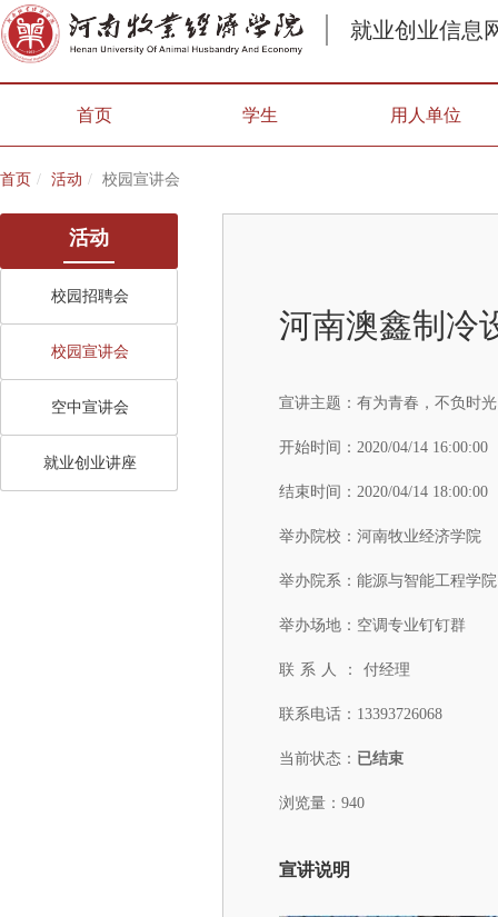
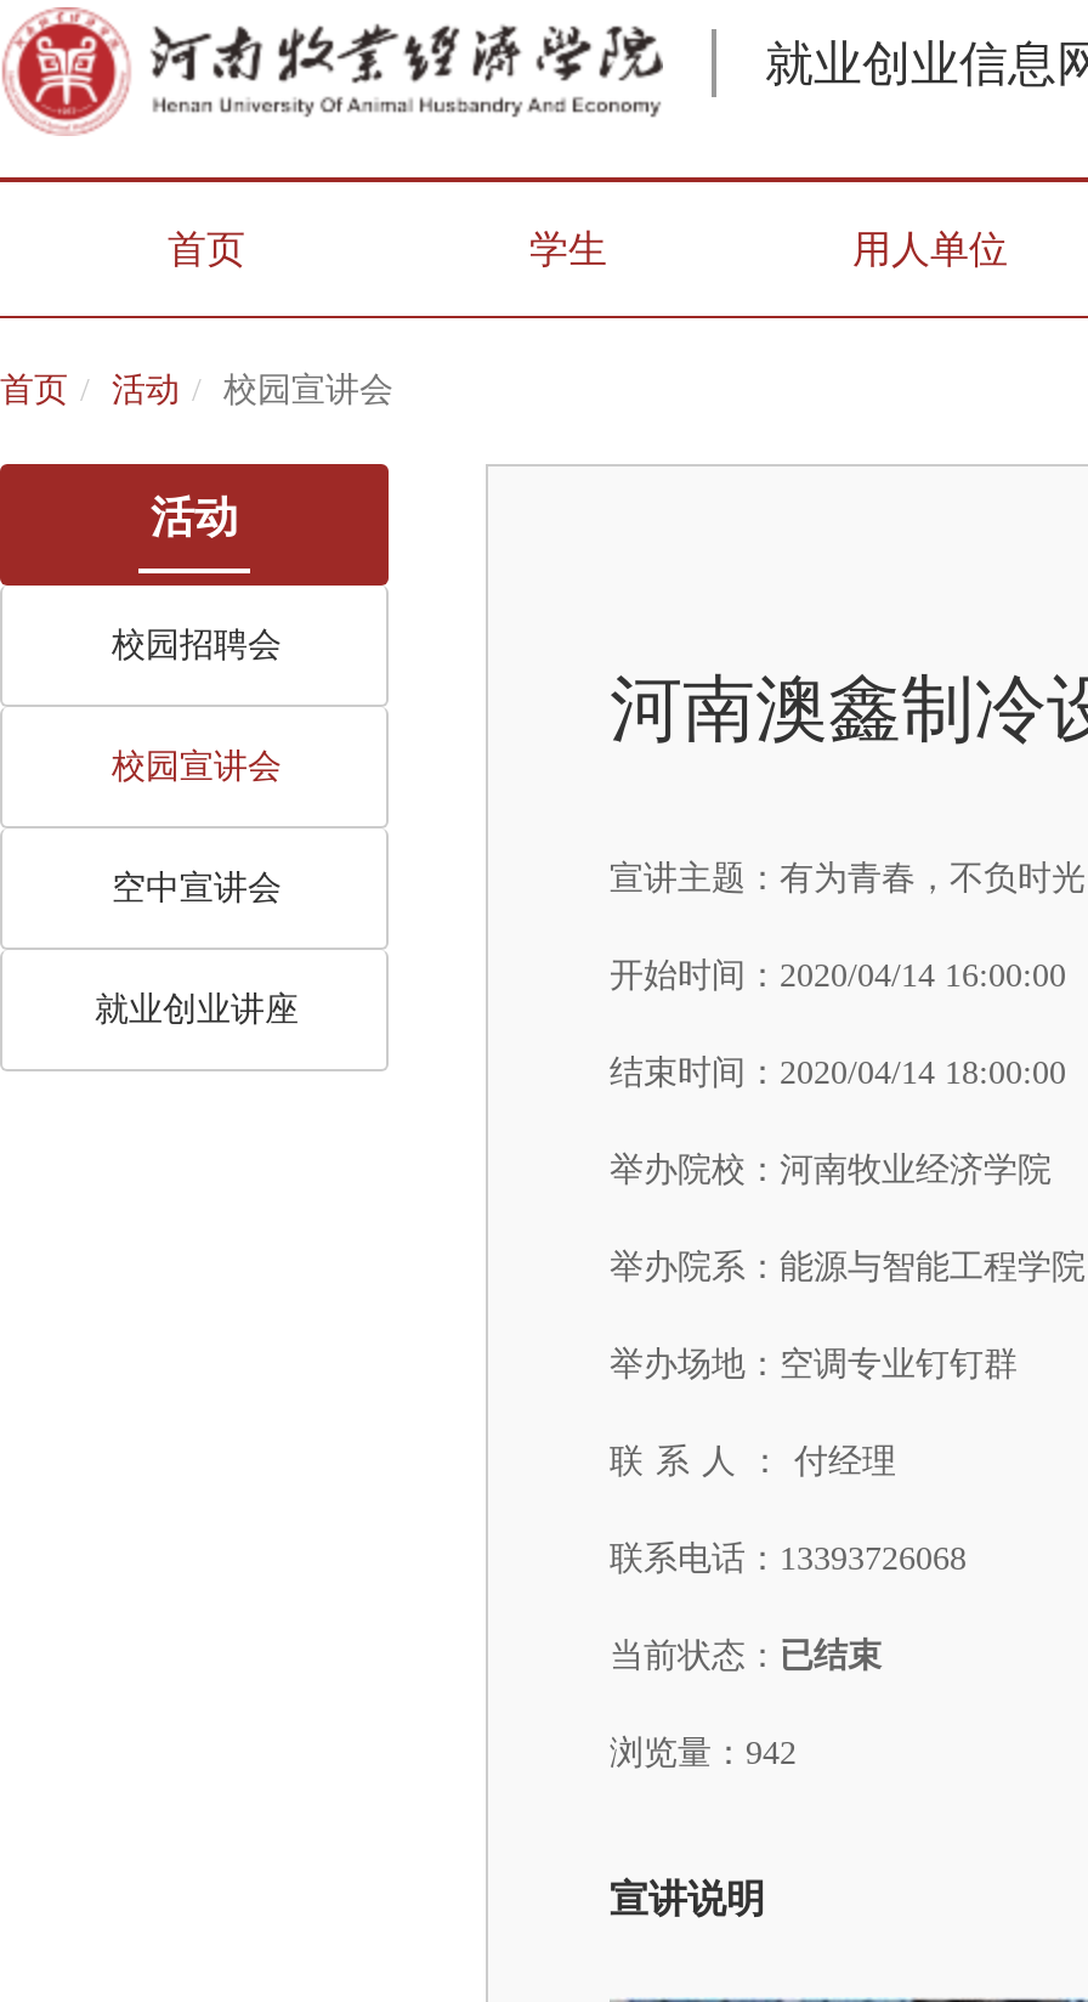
[279,795,365,811] 浏览量：940 -> [610,1735,797,1771] 浏览量：942

